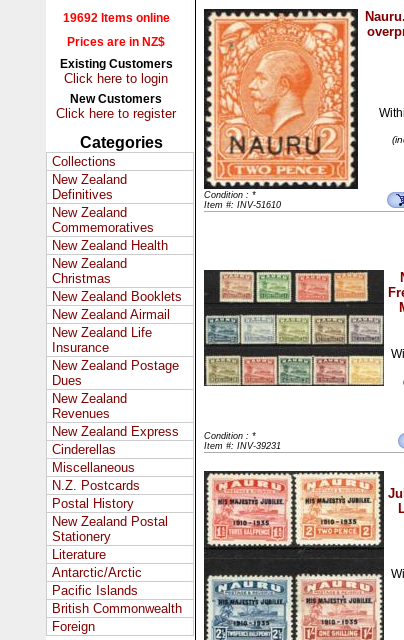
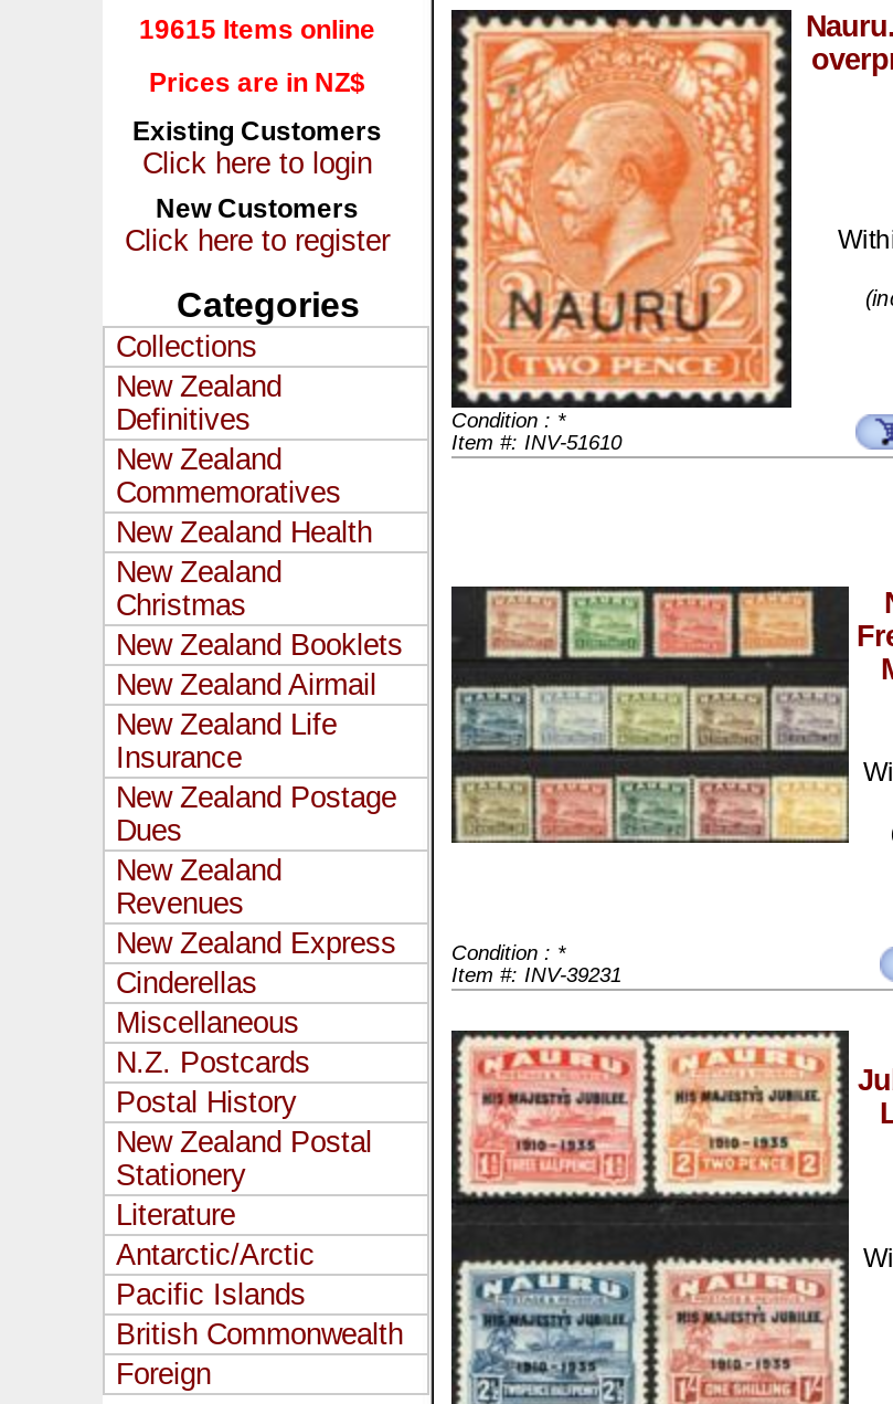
[62,11,169,25] 19692 Items online -> [139,14,375,45] 19615 Items online

